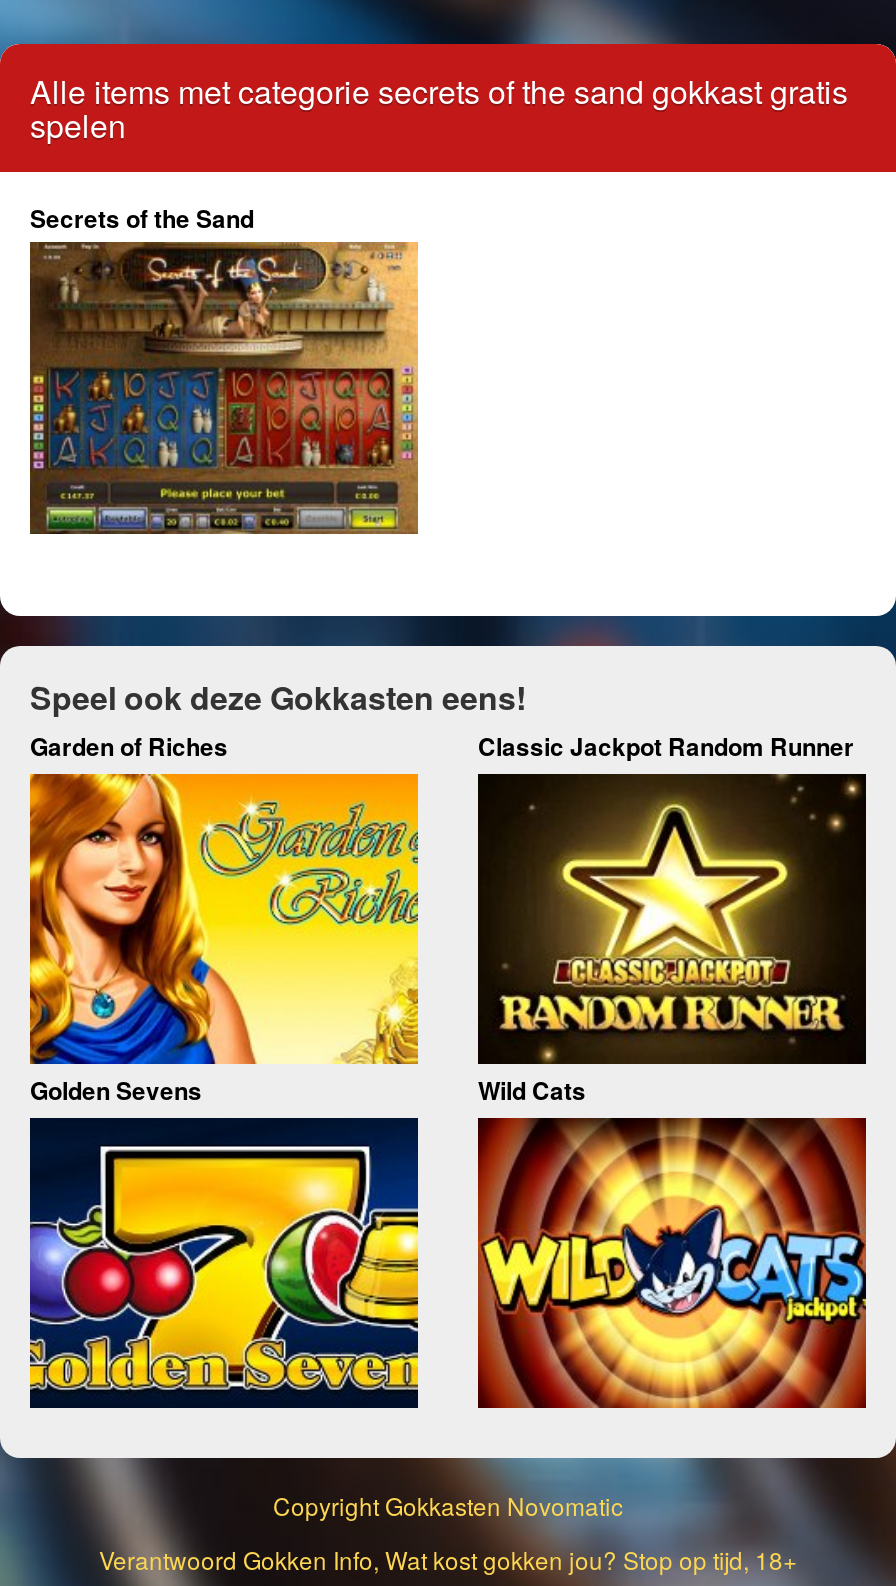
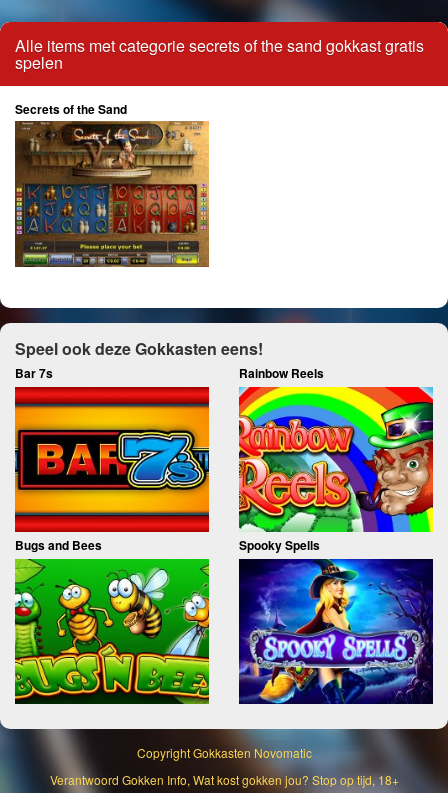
[30,727,854,763] Garden of Riches | Classic Jackpot Random Runner -> [15,364,324,382] Bar 7s | Rainbow Reels
[28,772,586,1108] [image] | Golden Sevens | Wild Cats -> [14,386,320,554] [image] | Bugs and Bees | Spooky Spells
[476,778,868,1066] [image] -> [238,389,434,533] [image]
[28,1116,420,1410] [image] -> [14,558,210,705] [image]
[476,1116,868,1410] [image] -> [238,558,434,705] [image]

